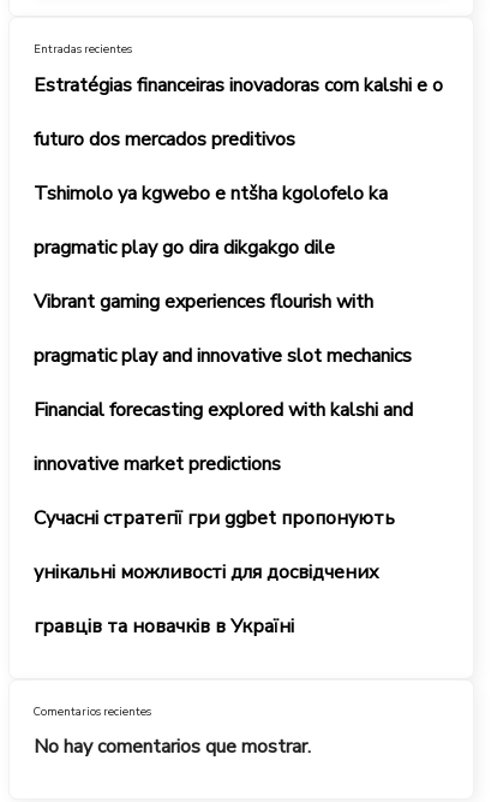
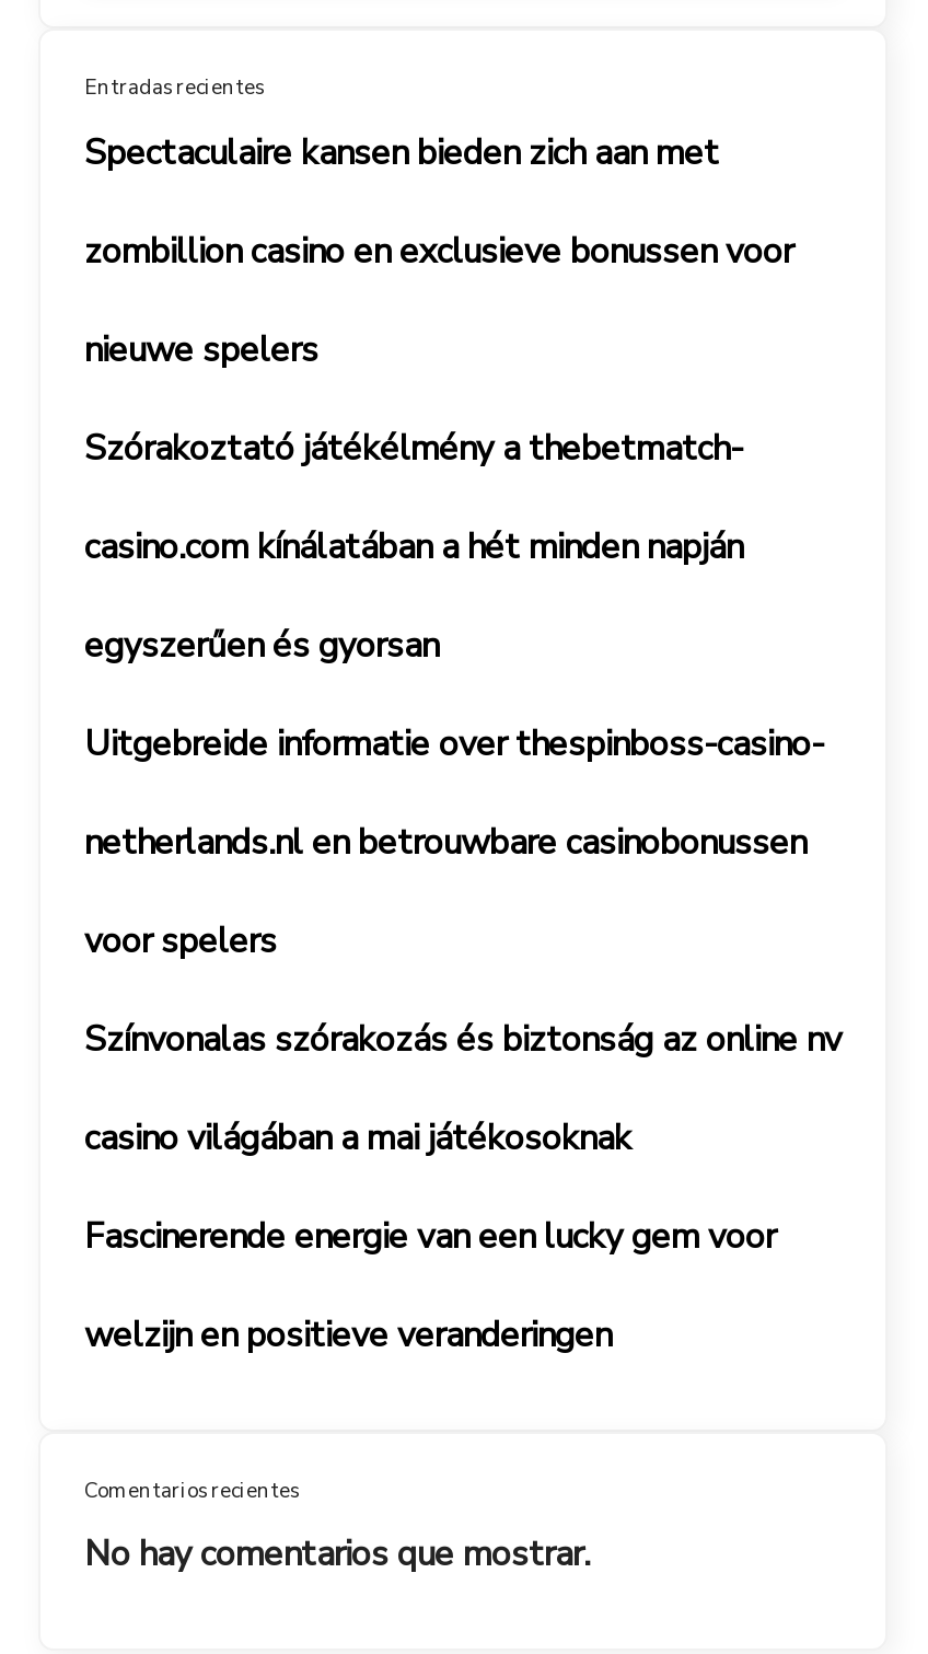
[34,72,443,639] Estratégias financeiras inovadoras com kalshi e o | futuro dos mercados preditivos | Tshimolo ya kgwebo e ntšha kgolofelo ka | pragmatic play go dira dikgakgo dile | Vibrant gaming experiences flourish with | pragmatic play and innovative slot mechanics | Financial forecasting explored with kalshi and | innovative market predictions | Сучасні стратегії гри ggbet пропонують | унікальні можливості для досвідчених | гравців та новачків в Україні -> [84,129,842,1359] Spectaculaire kansen bieden zich aan met | zombillion casino en exclusieve bonussen voor | nieuwe spelers | Szórakoztató játékélmény a thebetmatch- | casino.com kínálatában a hét minden napján | egyszerűen és gyorsan | Uitgebreide informatie over thespinboss-casino- | netherlands.nl en betrouwbare casinobonussen | voor spelers | Színvonalas szórakozás és biztonság az online nv | casino világában a mai játékosoknak | Fascinerende energie van een lucky gem voor | welzijn en positieve veranderingen

